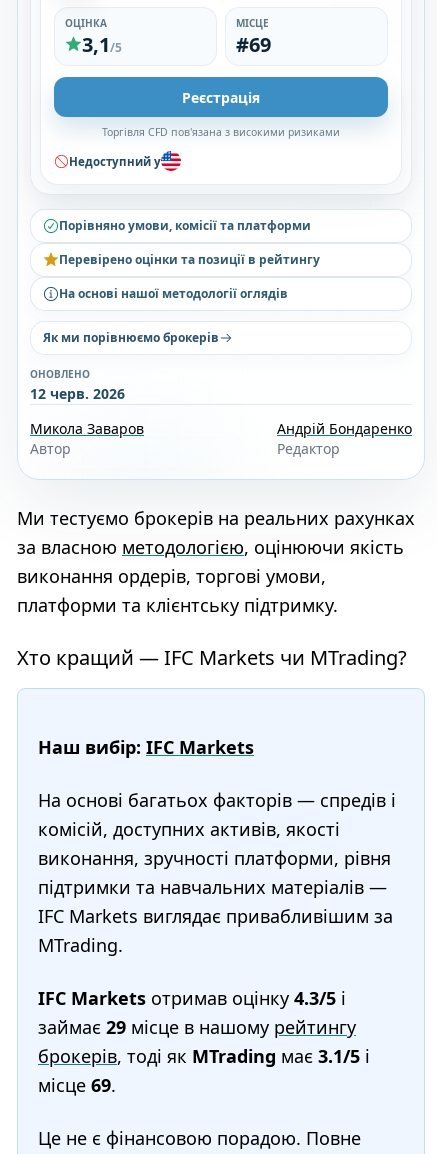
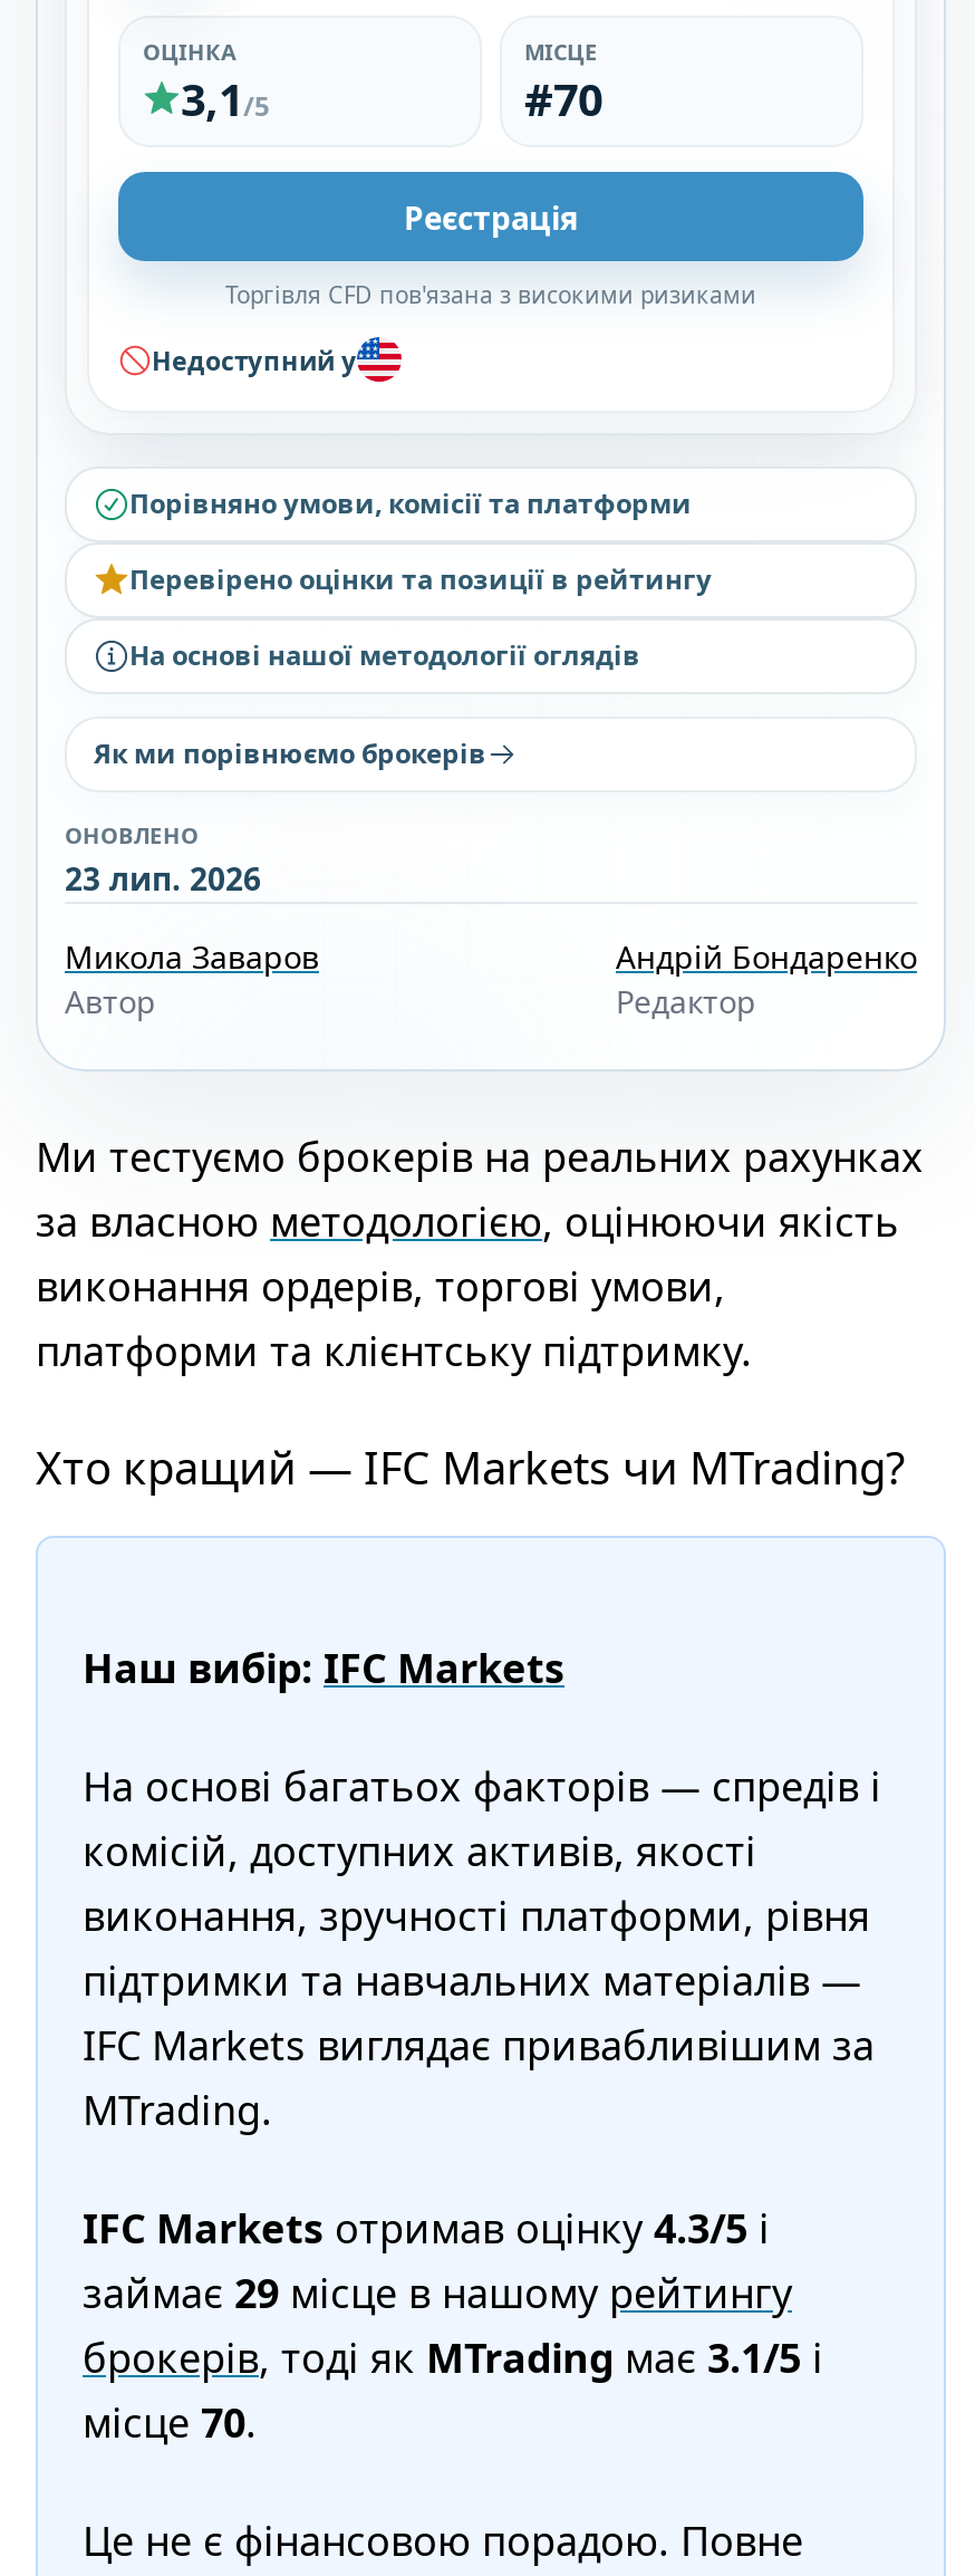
[236,31,271,58] #69 -> [524,69,602,129] #70
[30,384,125,403] 12 черв. 2026 -> [65,857,261,900] 23 лип. 2026
[38,1073,116,1097] місце 69. -> [83,2395,257,2449] місце 70.

